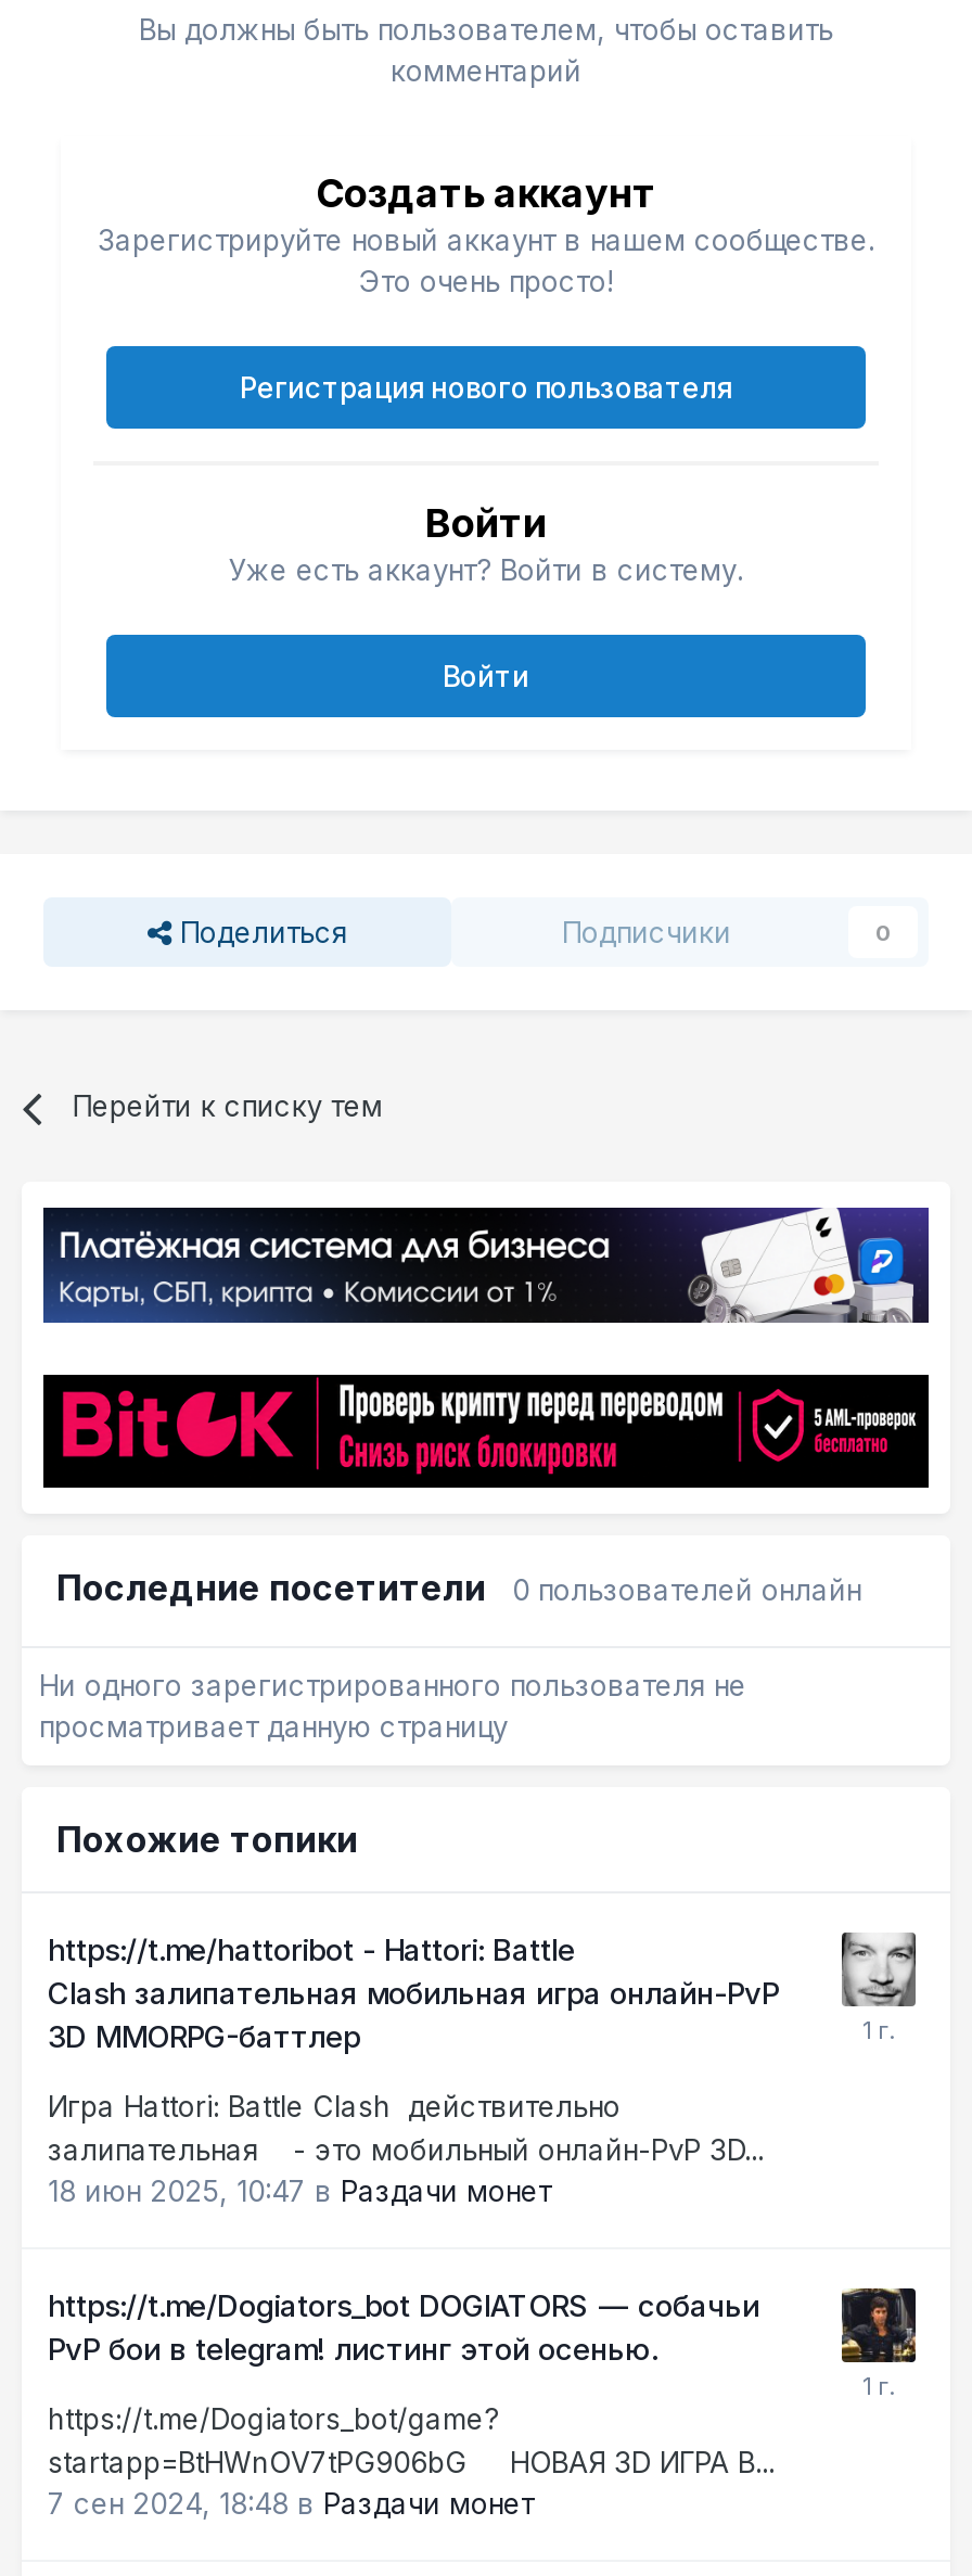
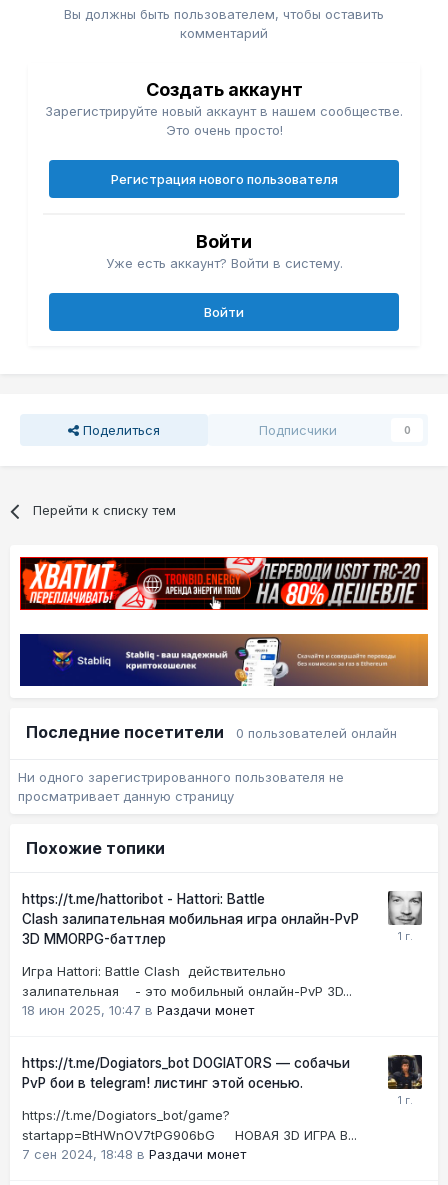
[41,1206,931,1325] [image] -> [19,556,429,611] [image]
[41,1373,931,1490] [image] -> [19,633,429,687] [image]

